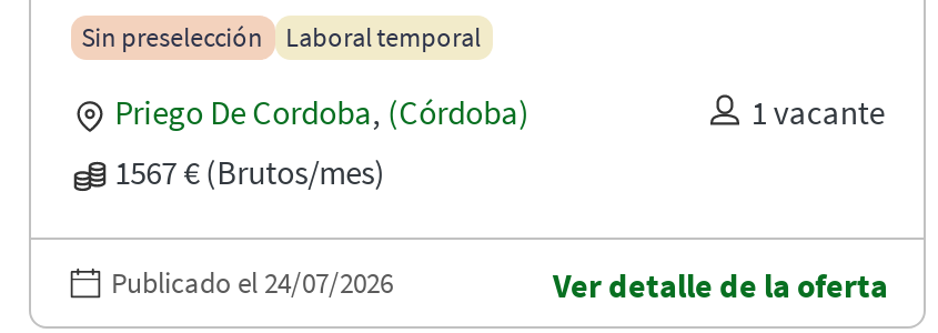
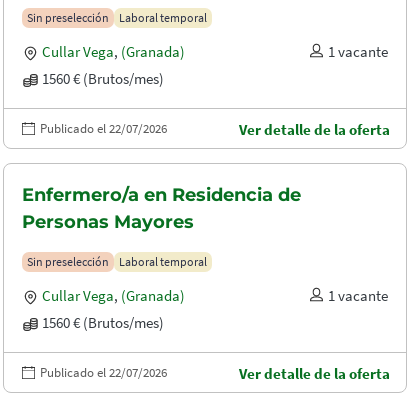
[115,92,530,134] Priego De Cordoba, (Córdoba) -> [42,42,185,61] Cullar Vega, (Granada)
[111,152,393,303] 1567 € (Brutos/mes) | Publicado el 24/07/2026 -> [22,69,390,381] 1560 € (Brutos/mes) | Publicado el 22/07/2026 | Ver detalle de la oferta | Enfermero/a en Residencia de | Personas Mayores | Sin preselección | Laboral temporal | Cullar Vega, (Granada) | 1 vacante | 1560 € (Brutos/mes) | Publicado el 22/07/2026

